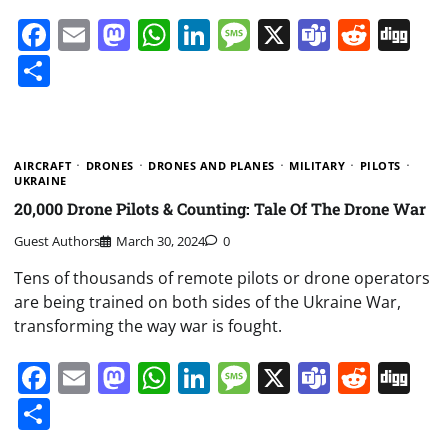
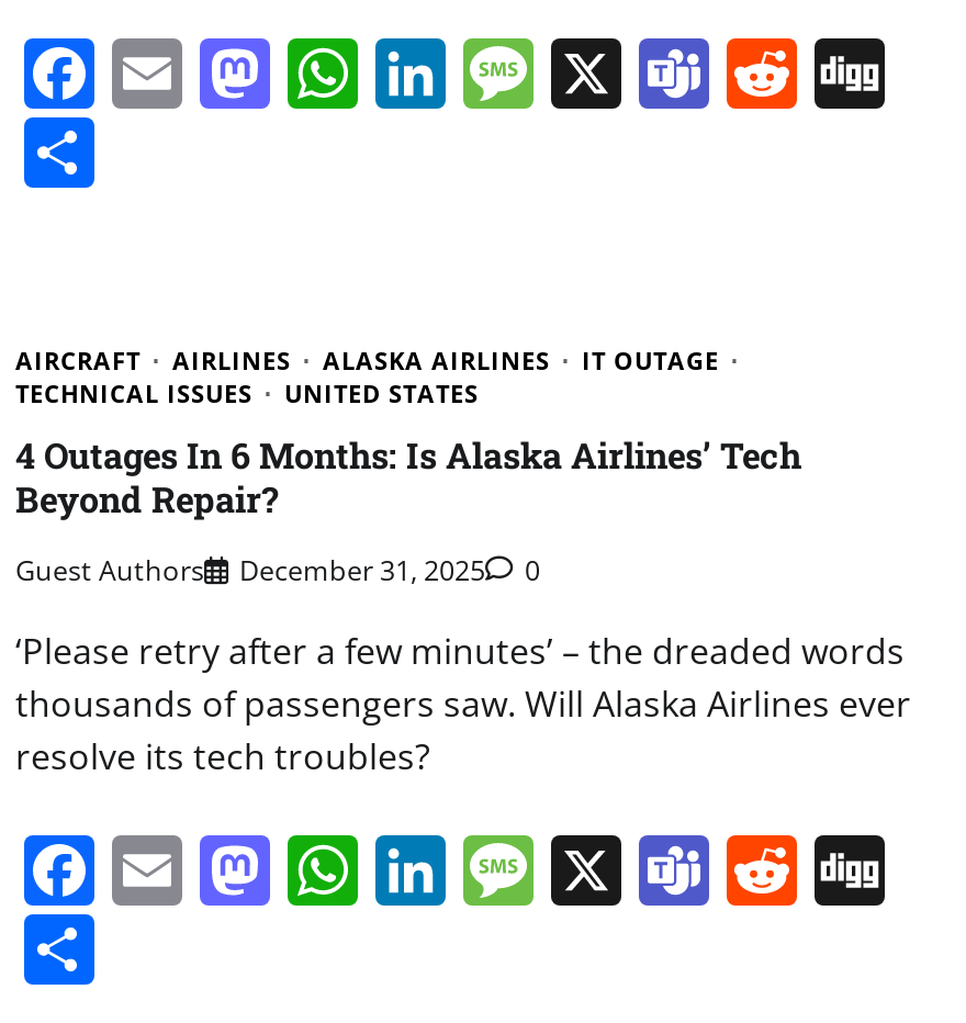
[14,157,400,187] DRONES | DRONES AND PLANES | MILITARY | PILOTS | UKRAINE -> [15,342,719,408] AIRLINES | ALASKA AIRLINES | IT OUTAGE | TECHNICAL ISSUES | UNITED STATES
[14,198,426,219] 20,000 Drone Pilots & Counting: Tale Of The Drone War -> [15,431,801,521] 4 Outages In 6 Months: Is Alaska Airlines’ Tech | Beyond Repair?
[14,232,230,250] Guest Authors March 30, 2024 0 -> [15,550,540,590] Guest Authors December 31, 2025 0
[14,267,430,337] Tens of thousands of remote pilots or drone operators | are being trained on both sides of the Ukraine War, | transforming the way war is fought. -> [15,627,911,781] ‘Please retry after a few minutes’ – the dreaded words | thousands of passengers saw. Will Alaska Airlines ever | resolve its tech troubles?

